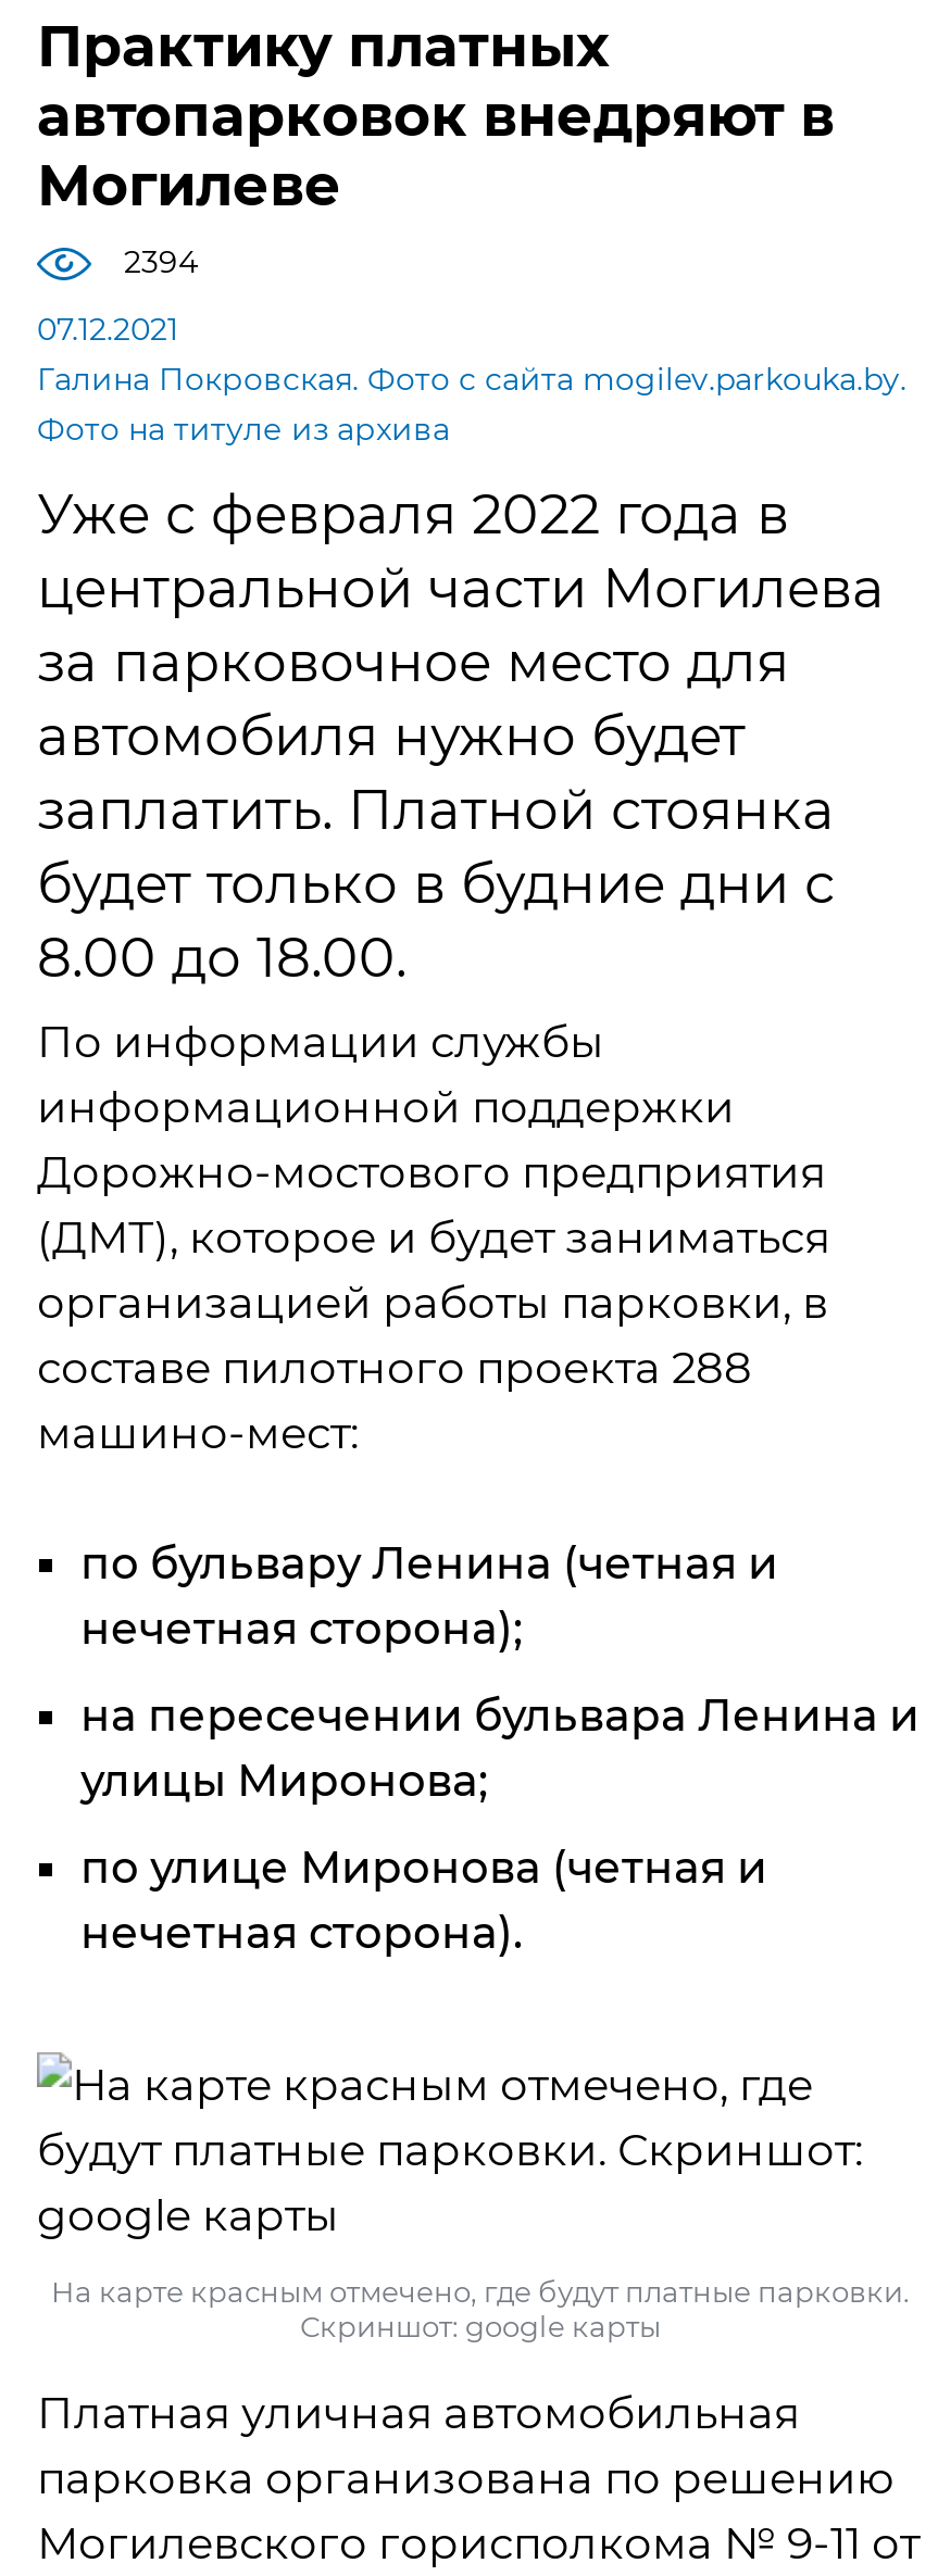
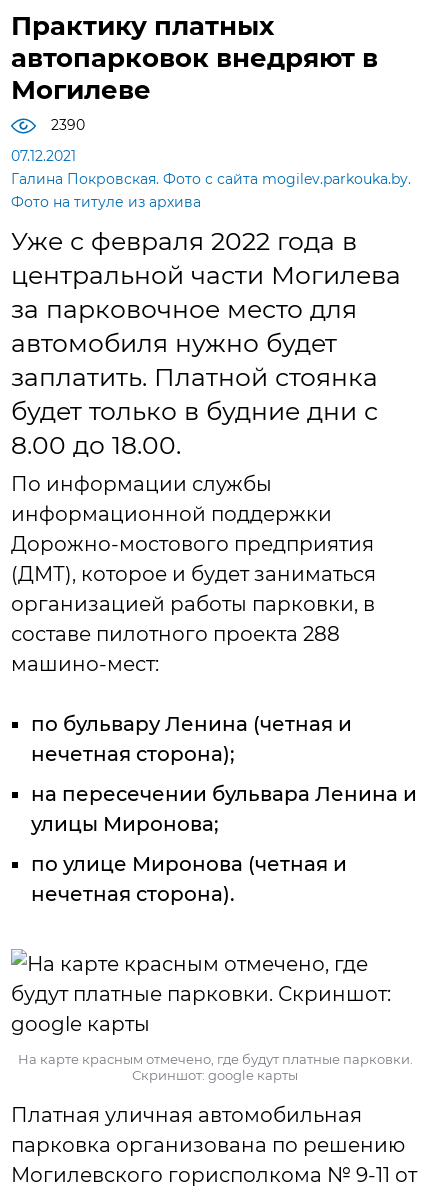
[124,242,198,281] 2394 -> [51,116,85,134] 2390

